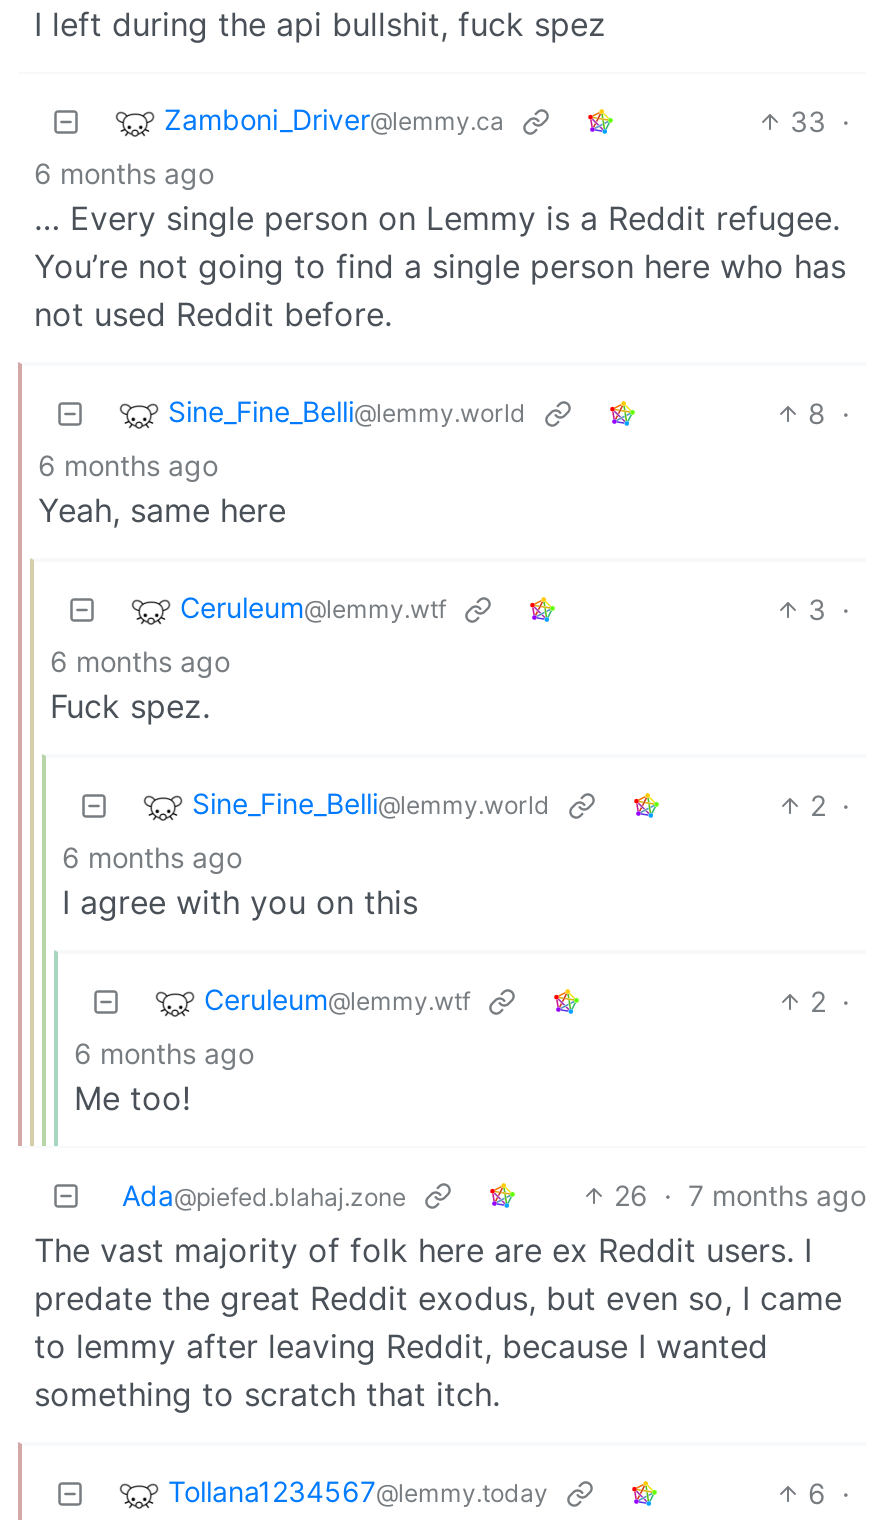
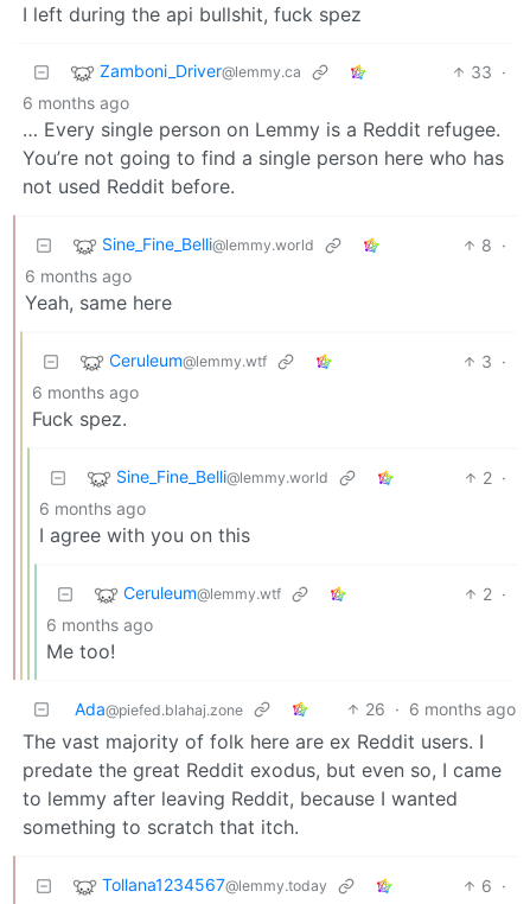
[614,1178,866,1212] 26 · 7 months ago -> [365,699,516,719] 26 · 6 months ago

